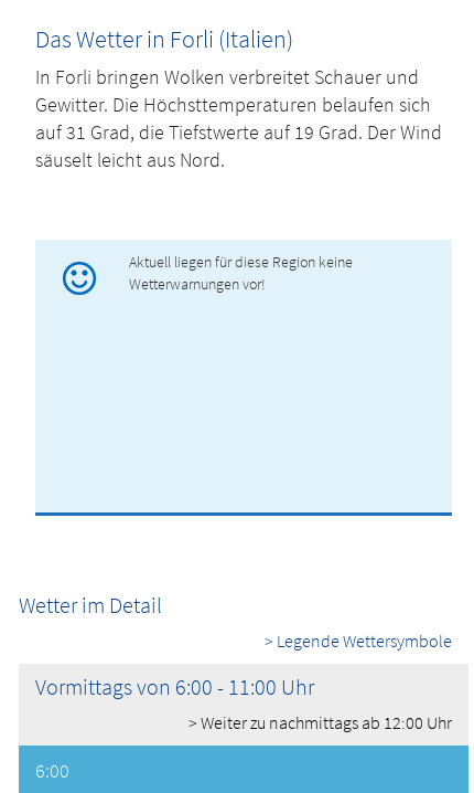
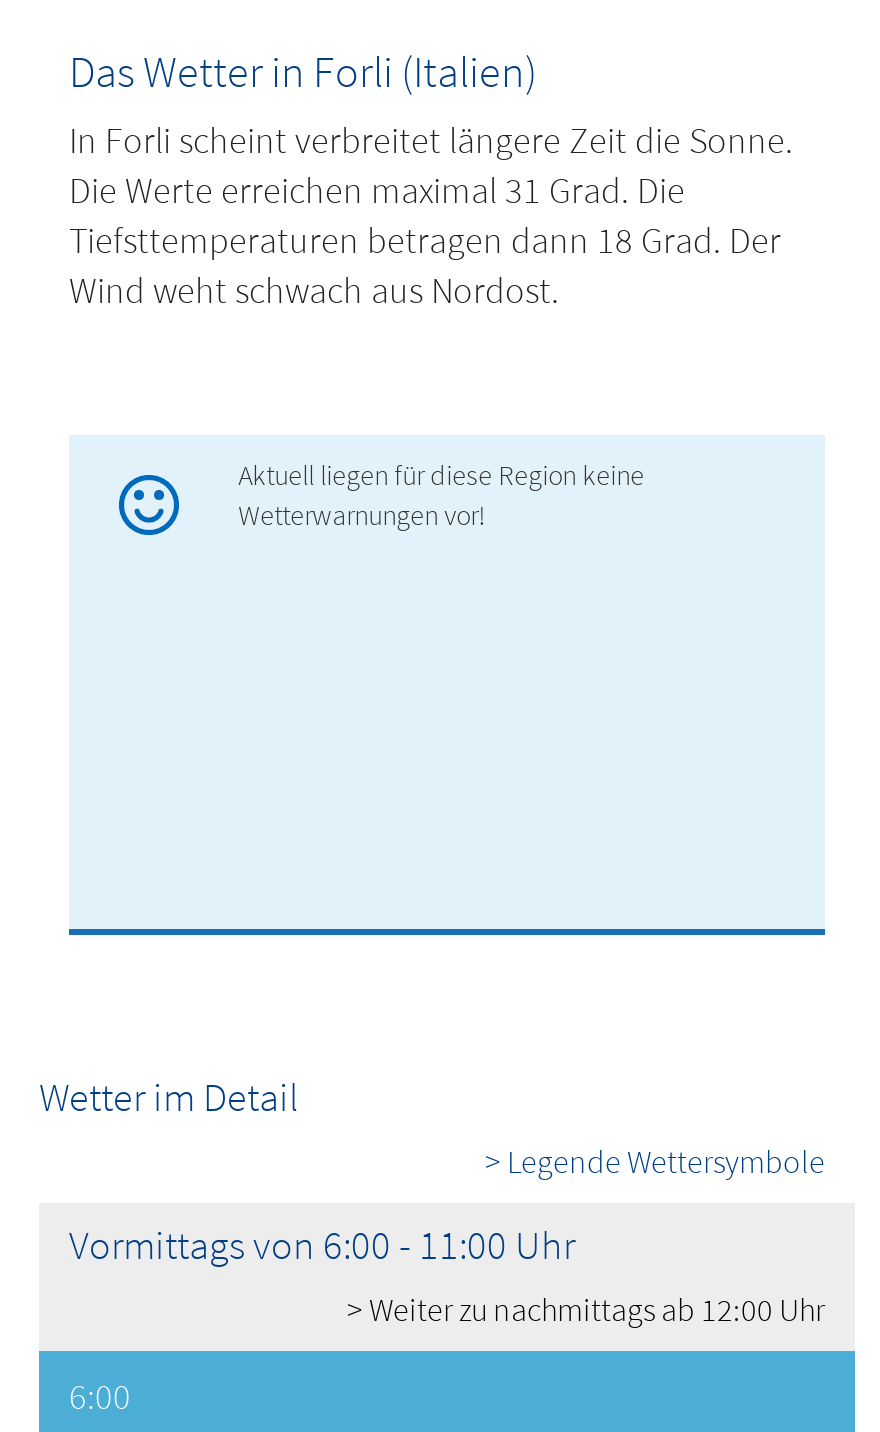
[35,64,442,173] In Forli bringen Wolken verbreitet Schauer und | Gewitter. Die Höchsttemperaturen belaufen sich | auf 31 Grad, die Tiefstwerte auf 19 Grad. Der Wind | säuselt leicht aus Nord. -> [69,117,793,313] In Forli scheint verbreitet längere Zeit die Sonne. | Die Werte erreichen maximal 31 Grad. Die | Tiefsttemperaturen betragen dann 18 Grad. Der | Wind weht schwach aus Nordost.

